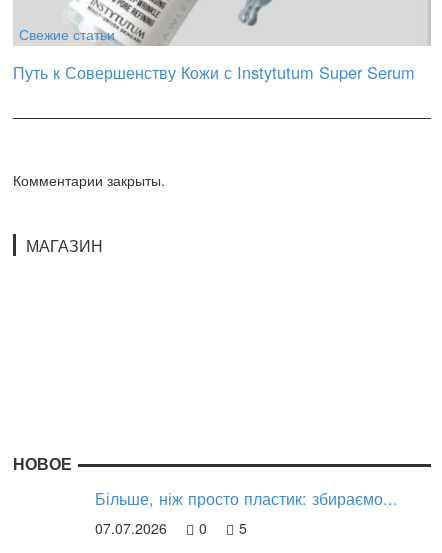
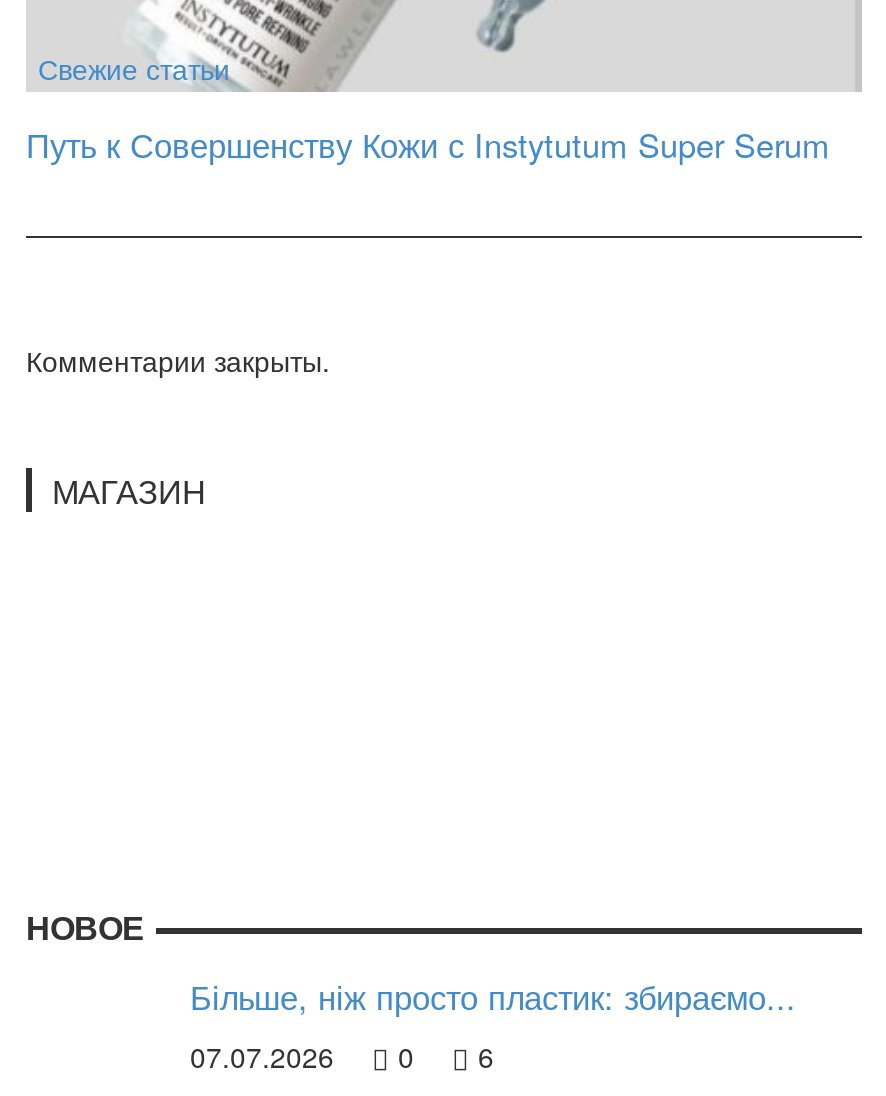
[95,518,247,538] 07.07.2026 0 5 -> [190,1036,494,1076] 07.07.2026 0 6

